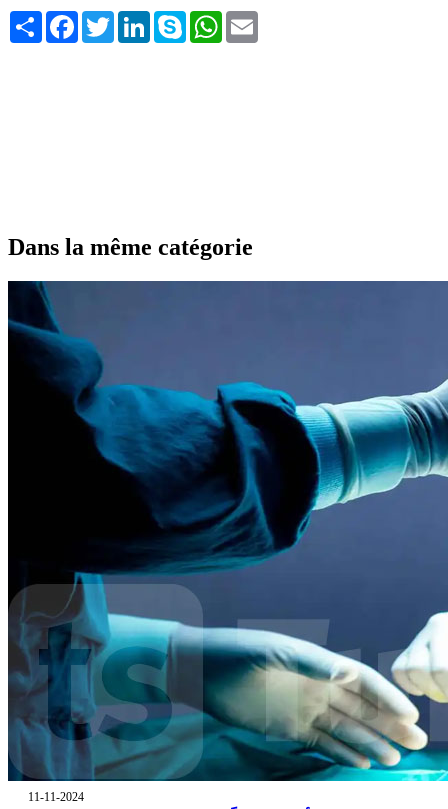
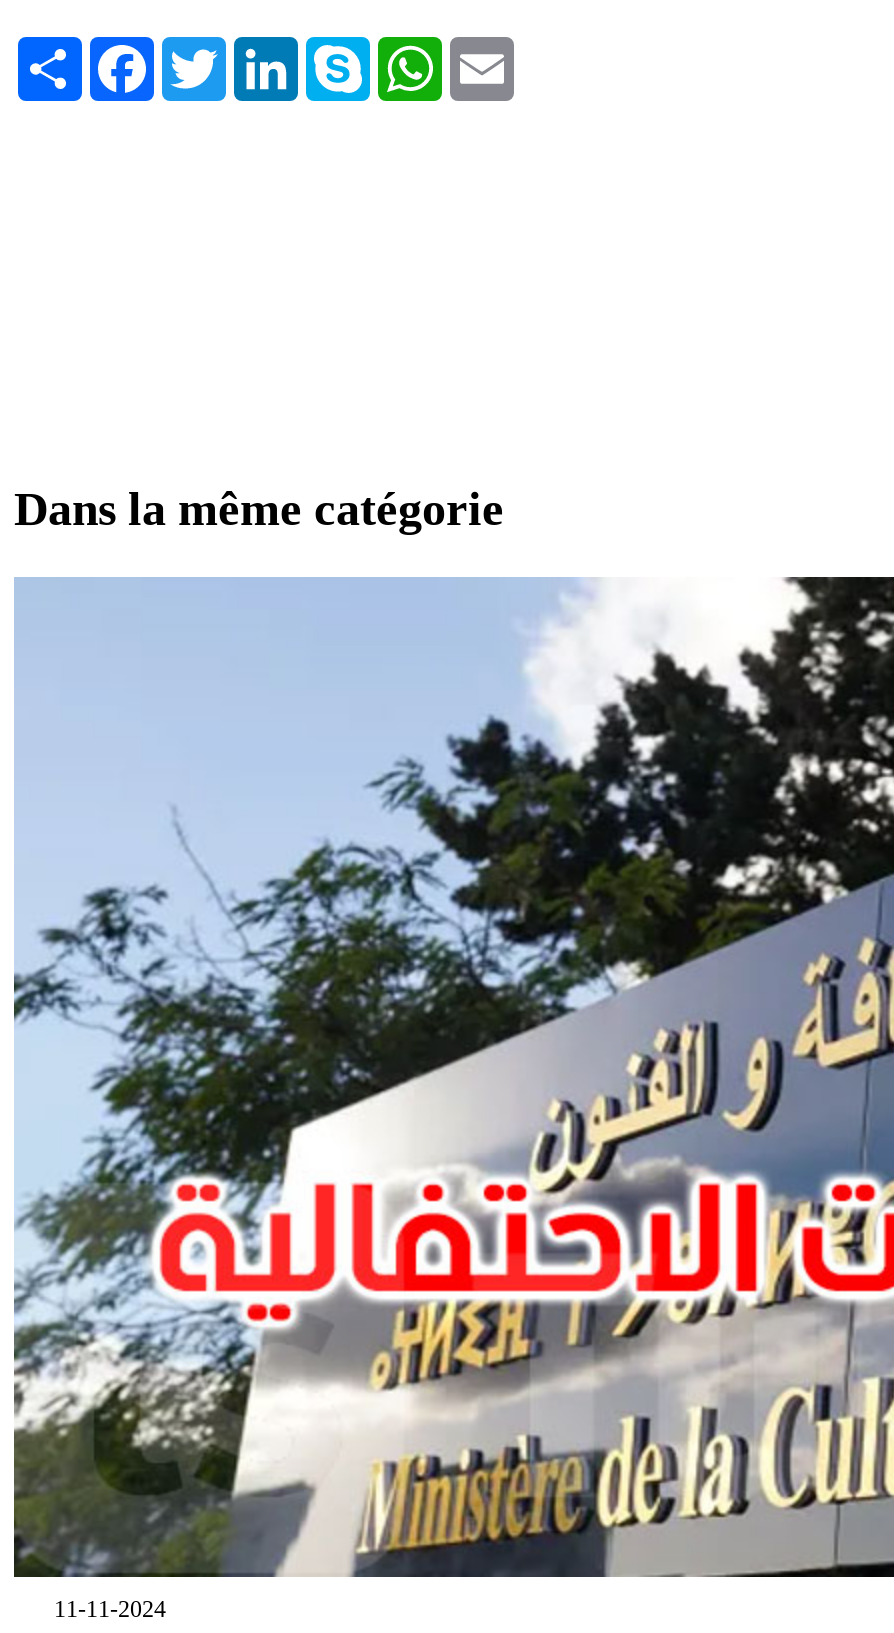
[7,280,445,782] [image] -> [12,575,888,1579] [image]

